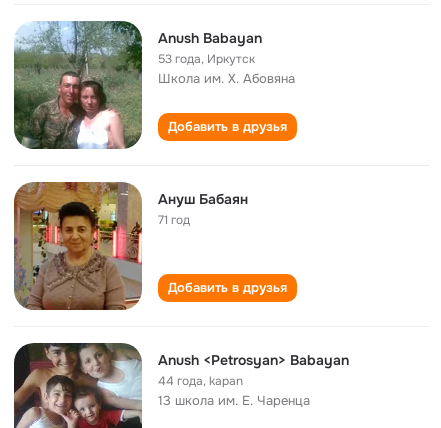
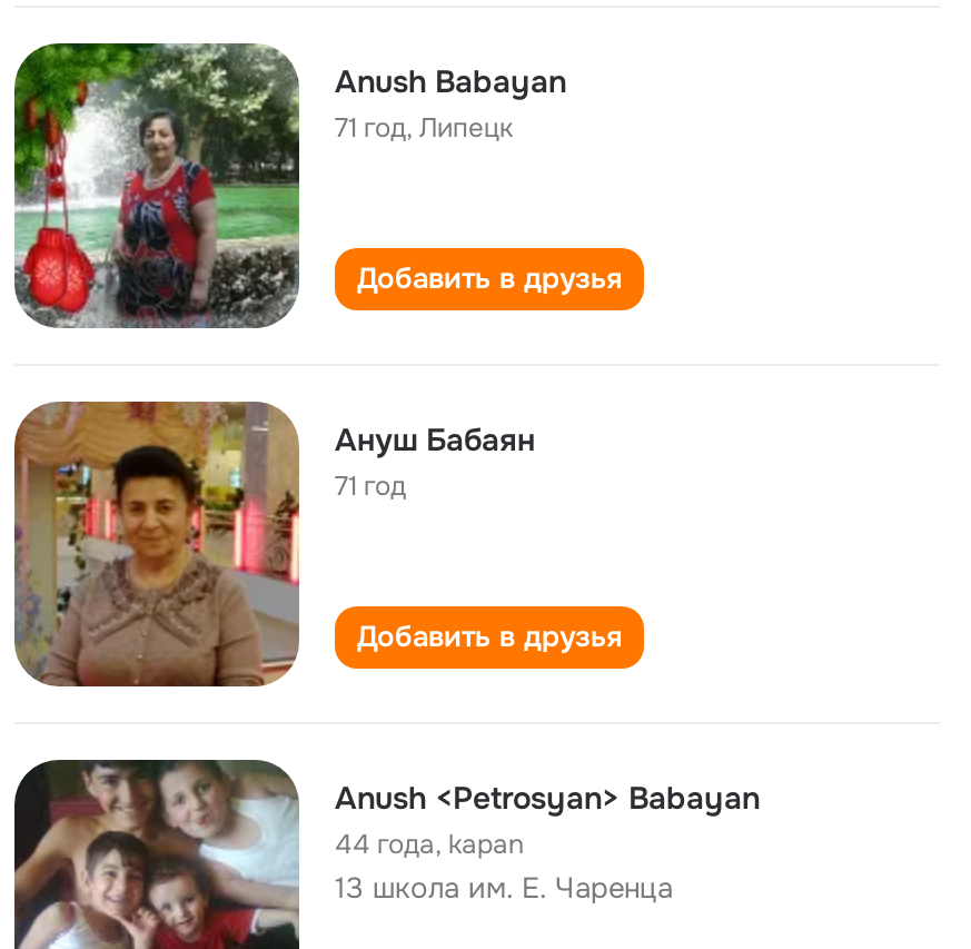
[14,20,295,149] [image] | 53 года, Иркутск | Школа им. Х. Абовяна -> [12,41,513,330] [image] | 71 год, Липецк

